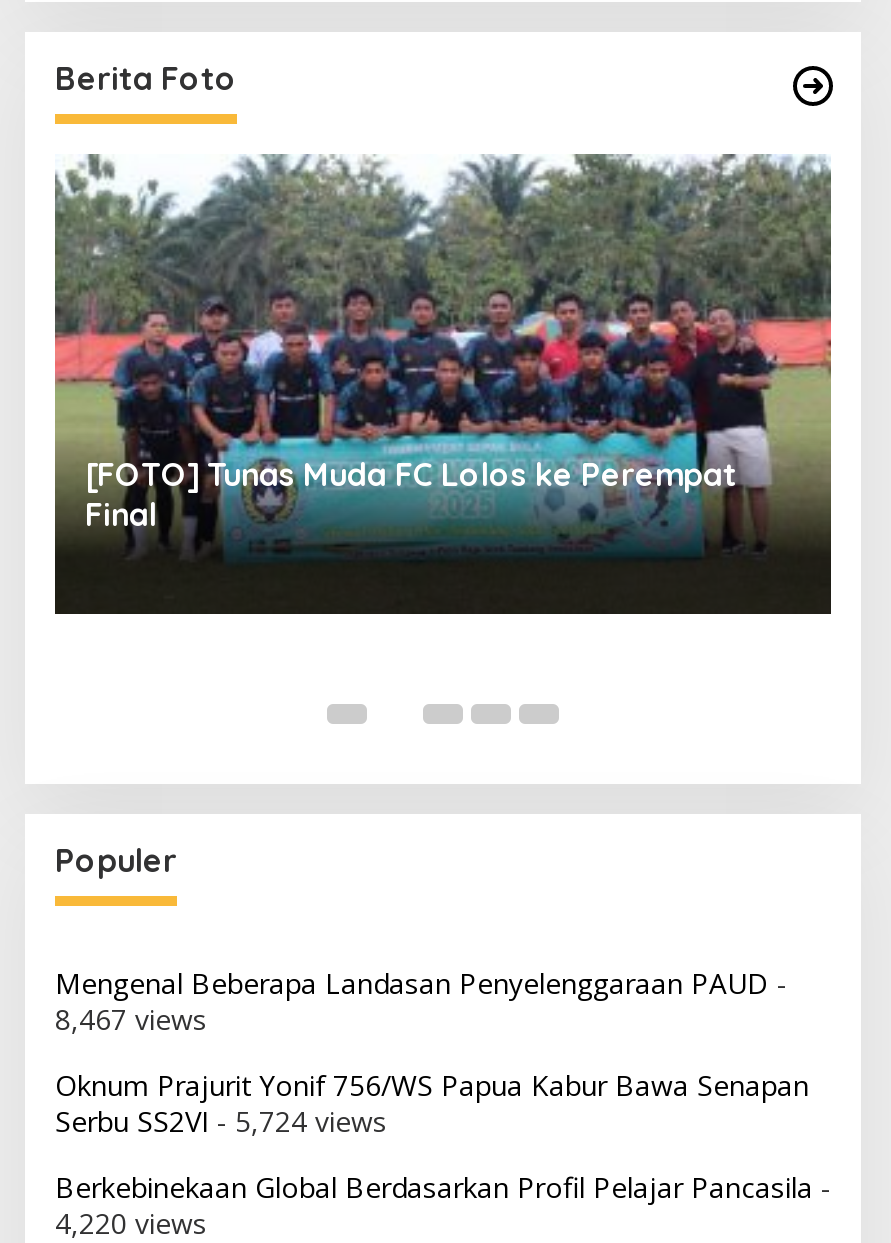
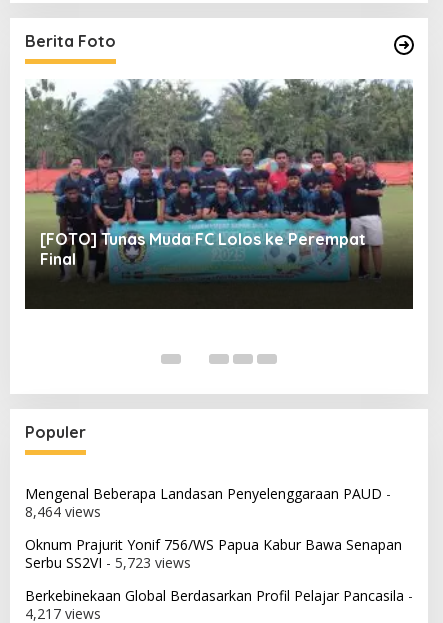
[55,1000,207,1038] 8,467 views -> [25,501,101,520] 8,464 views
[55,1102,387,1140] Serbu SS2VI - 5,724 views -> [25,552,191,571] Serbu SS2VI - 5,723 views
[55,1204,207,1242] 4,220 views -> [25,603,101,622] 4,217 views

